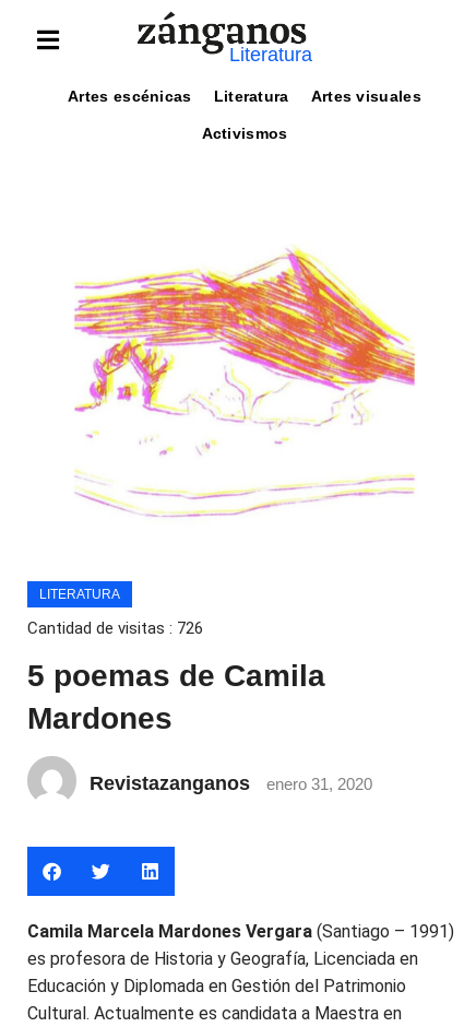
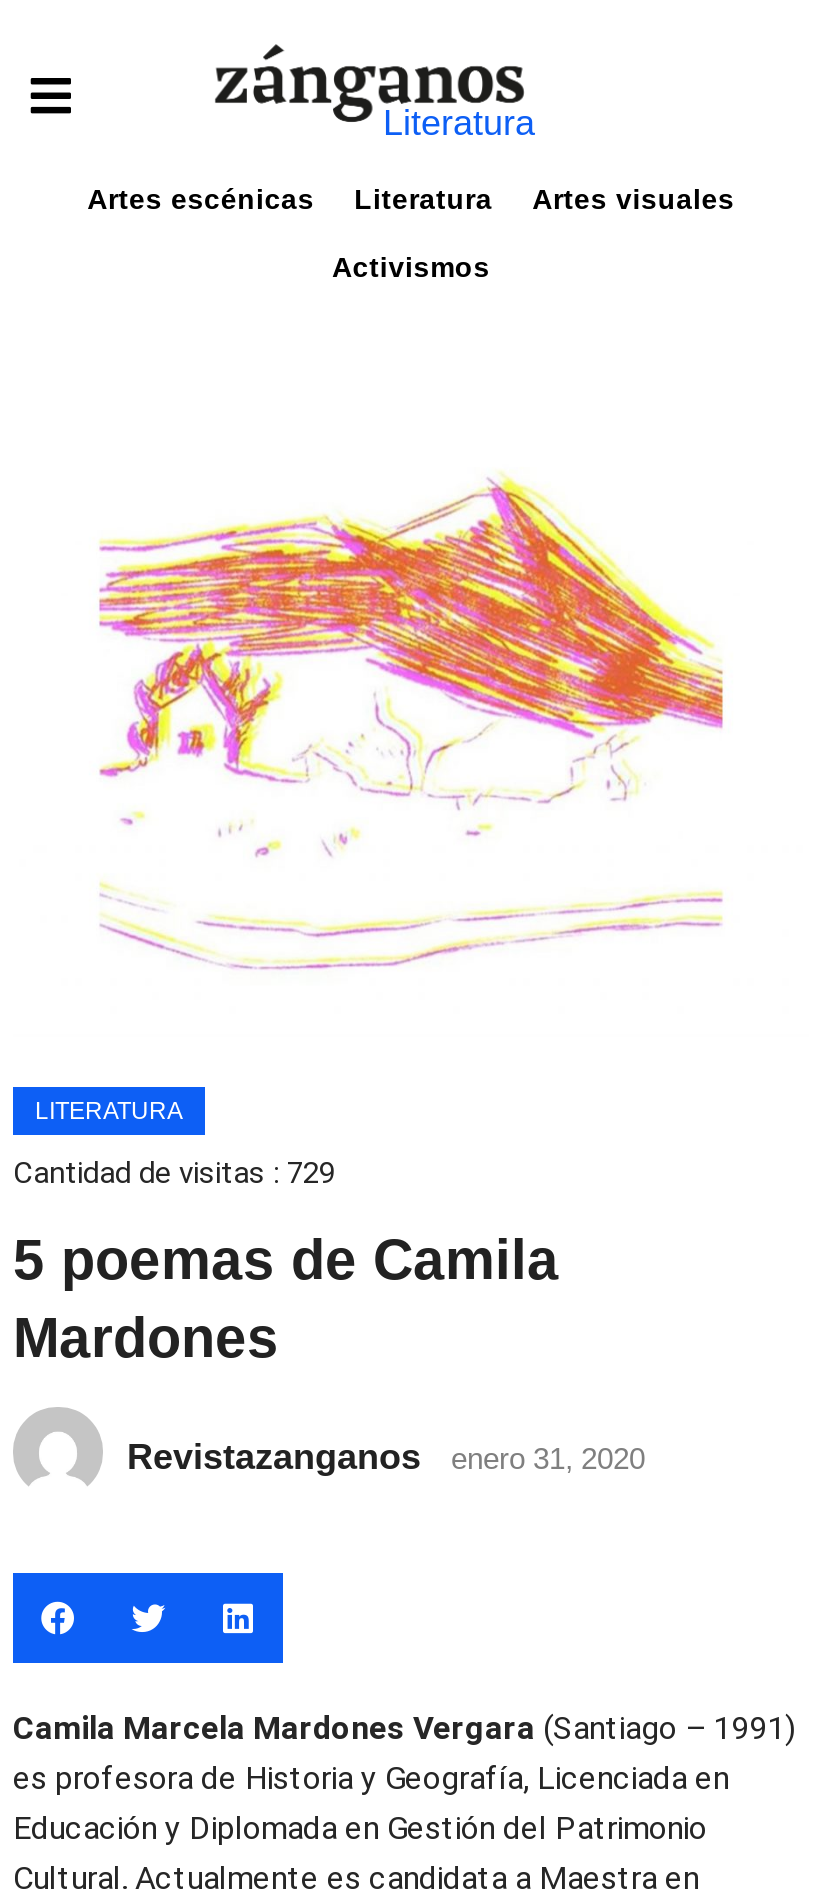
[27,618,203,638] Cantidad de visitas : 726 -> [13,1154,335,1190] Cantidad de visitas : 729

